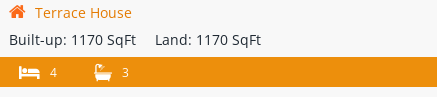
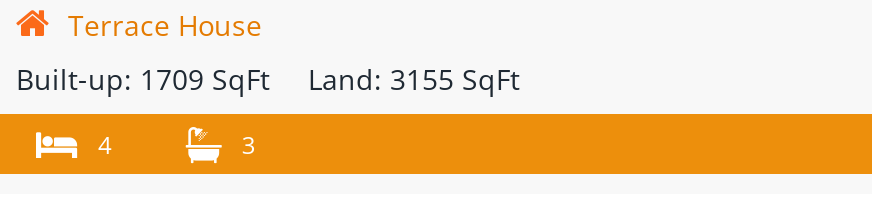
[9,30,136,49] Built-up: 1170 SqFt -> [16,60,270,98] Built-up: 1709 SqFt
[155,30,261,49] Land: 1170 SqFt -> [308,60,520,98] Land: 3155 SqFt

